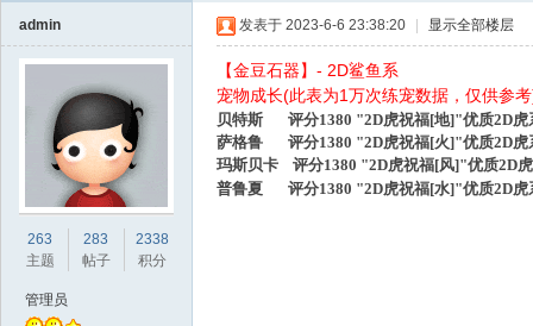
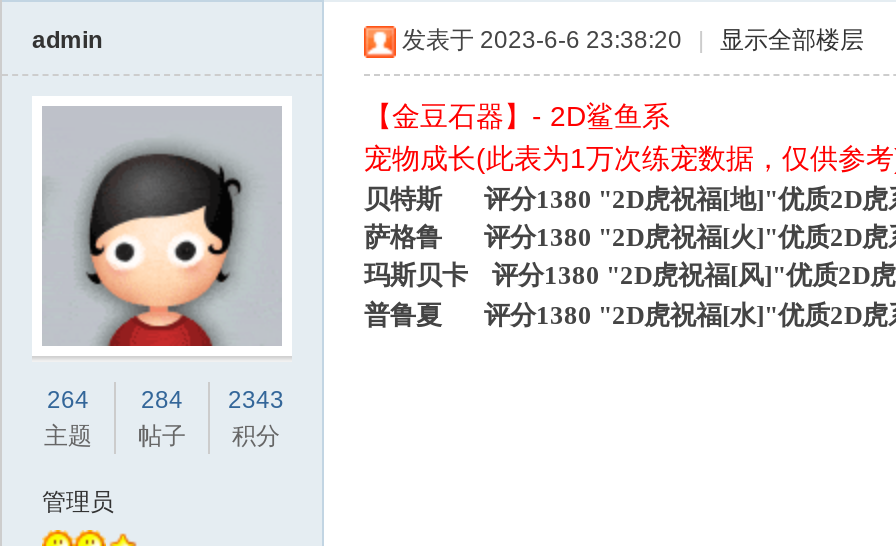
[28,231,53,247] 263 -> [47,386,89,414] 264
[84,231,109,247] 283 -> [141,386,183,414] 284
[136,231,169,247] 2338 -> [228,386,284,414] 2343

